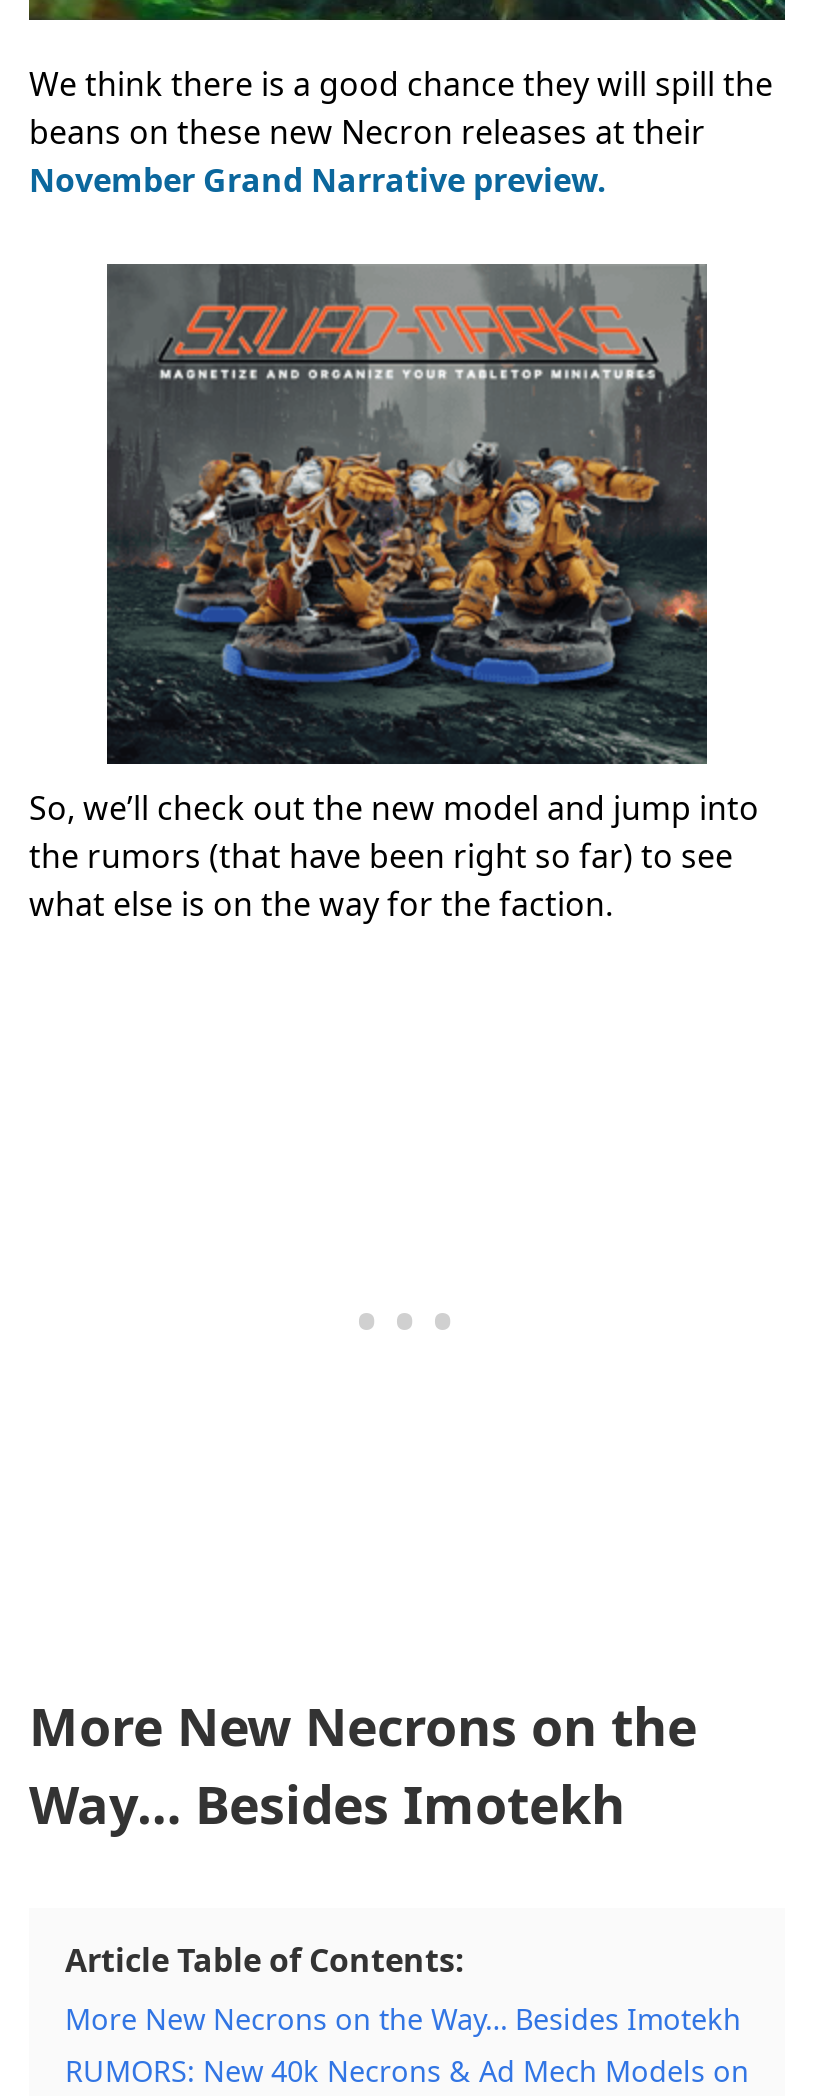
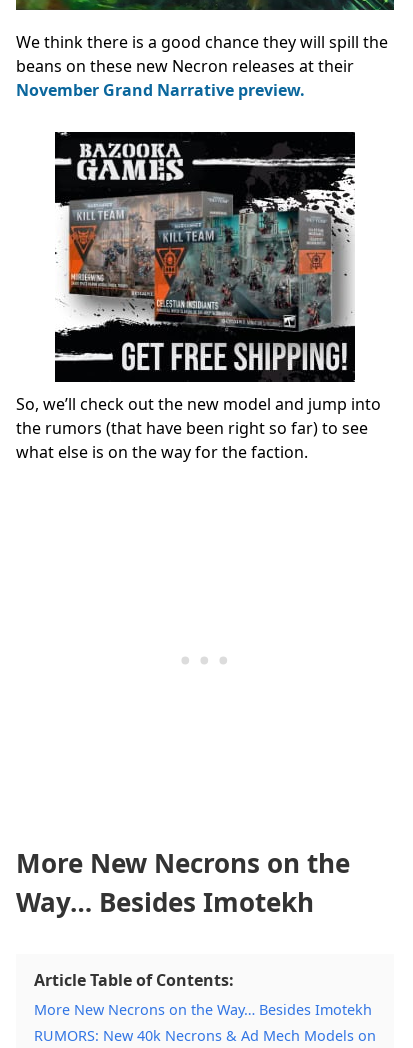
[105,262,709,766] [image] -> [55,131,355,383] [image]

